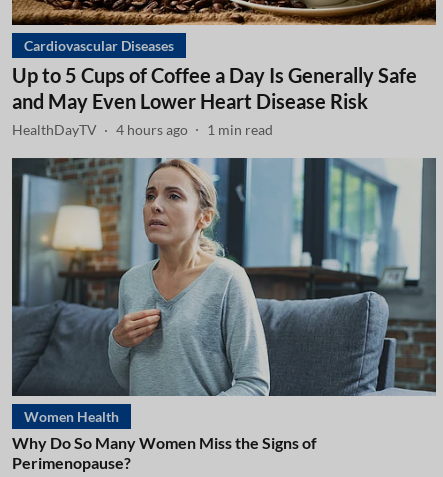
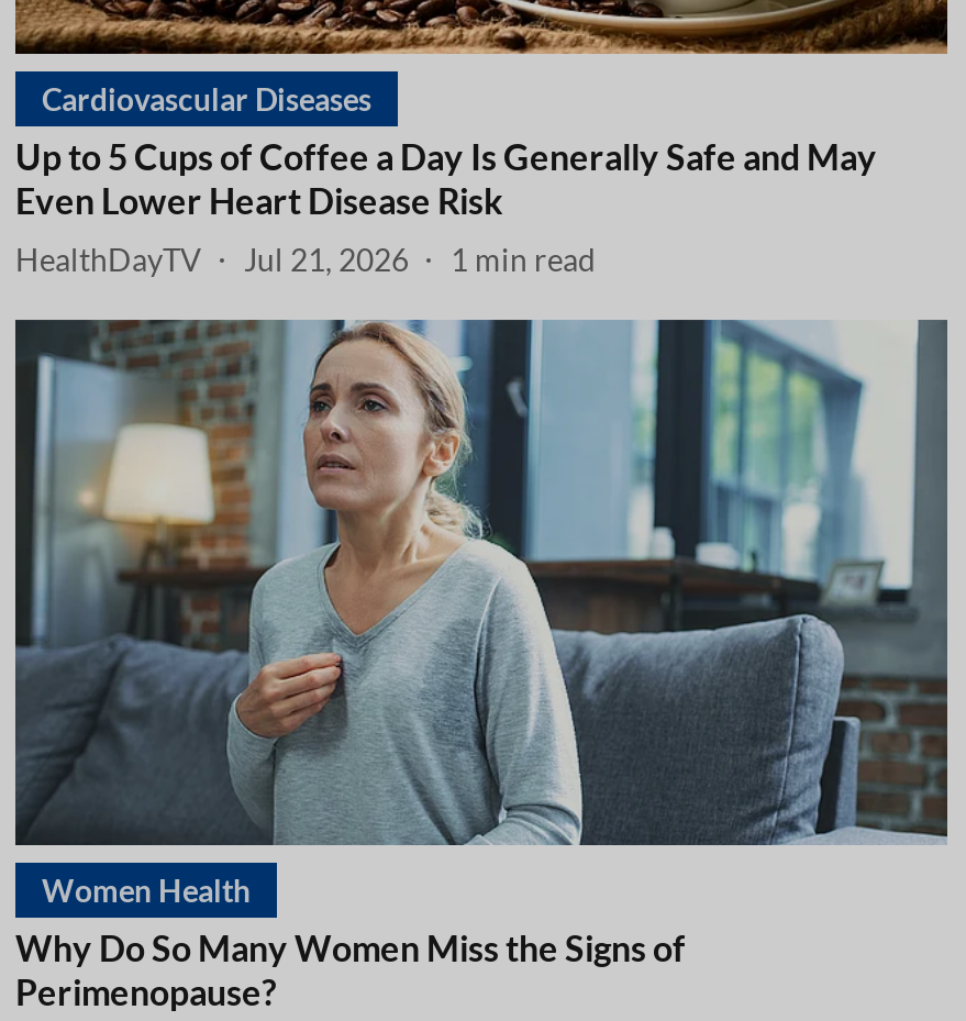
[12,121,273,138] HealthDayTV 4 hours ago 1 min read -> [15,240,596,277] HealthDayTV Jul 21, 2026 1 min read

